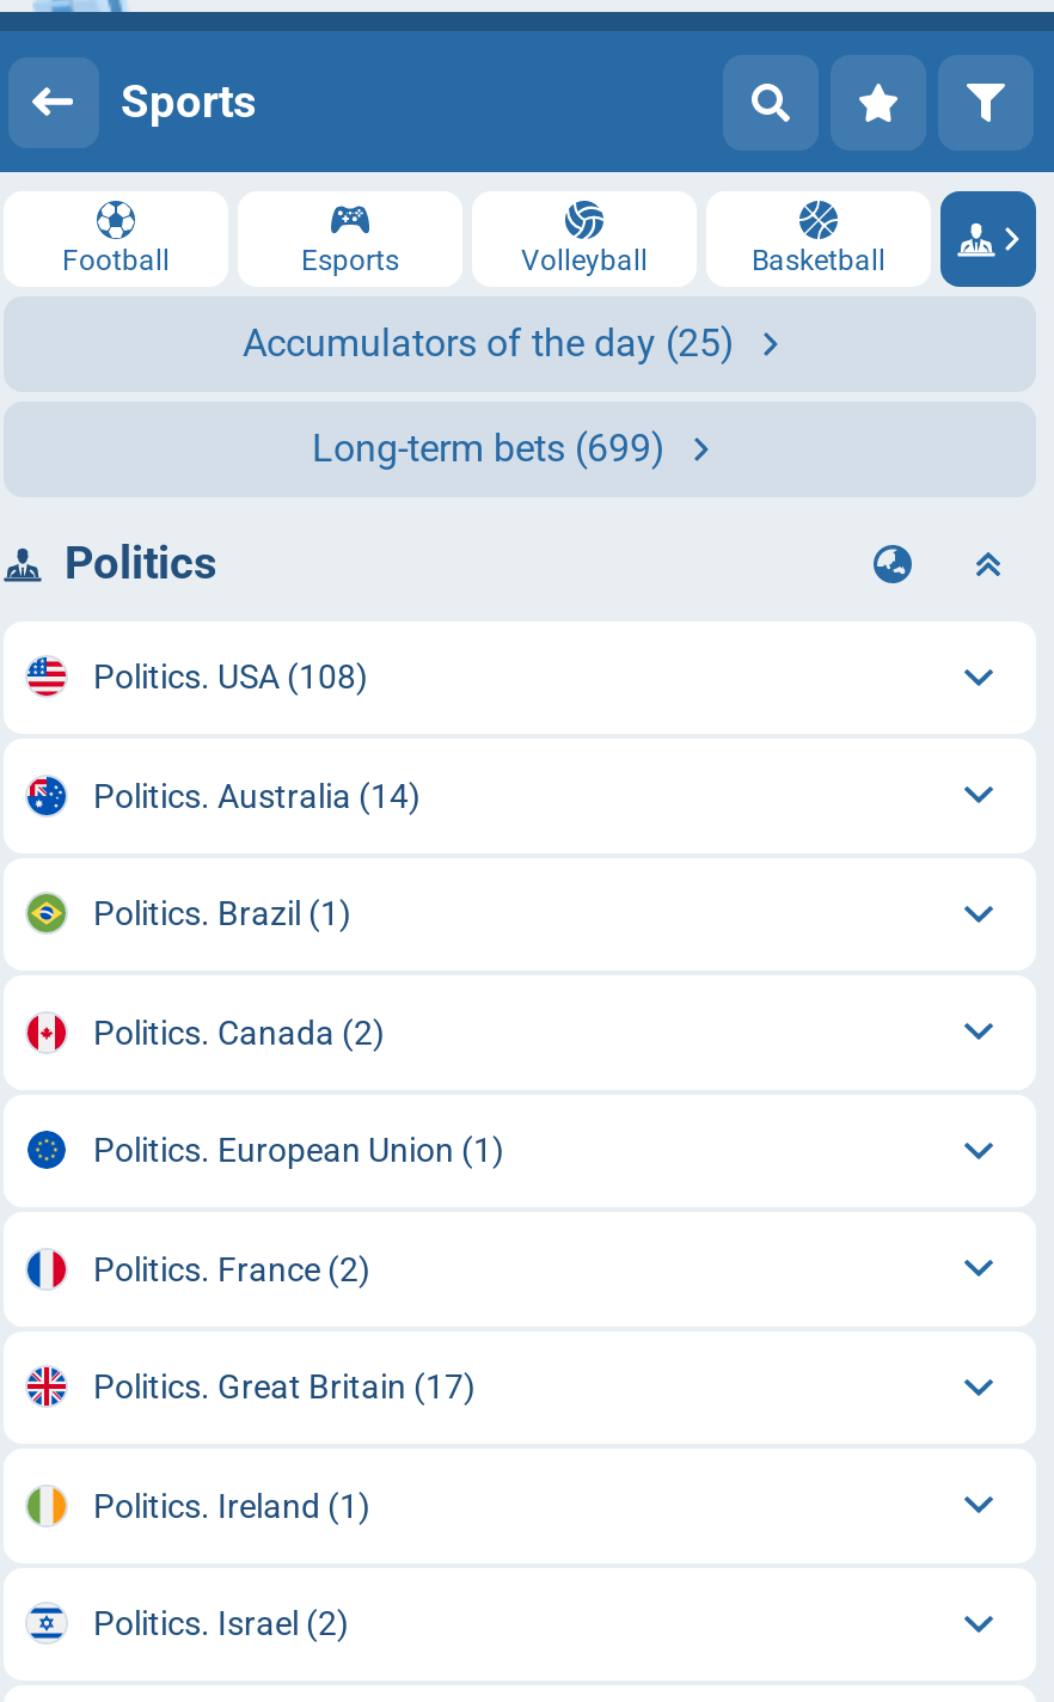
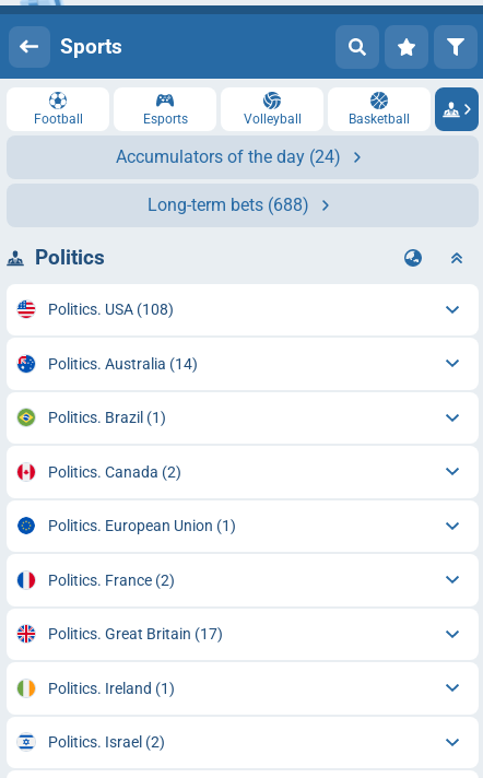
[243,320,735,366] Accumulators of the day (25) -> [116,146,341,167] Accumulators of the day (24)
[312,425,666,471] Long-term bets (699) -> [148,194,309,215] Long-term bets (688)

